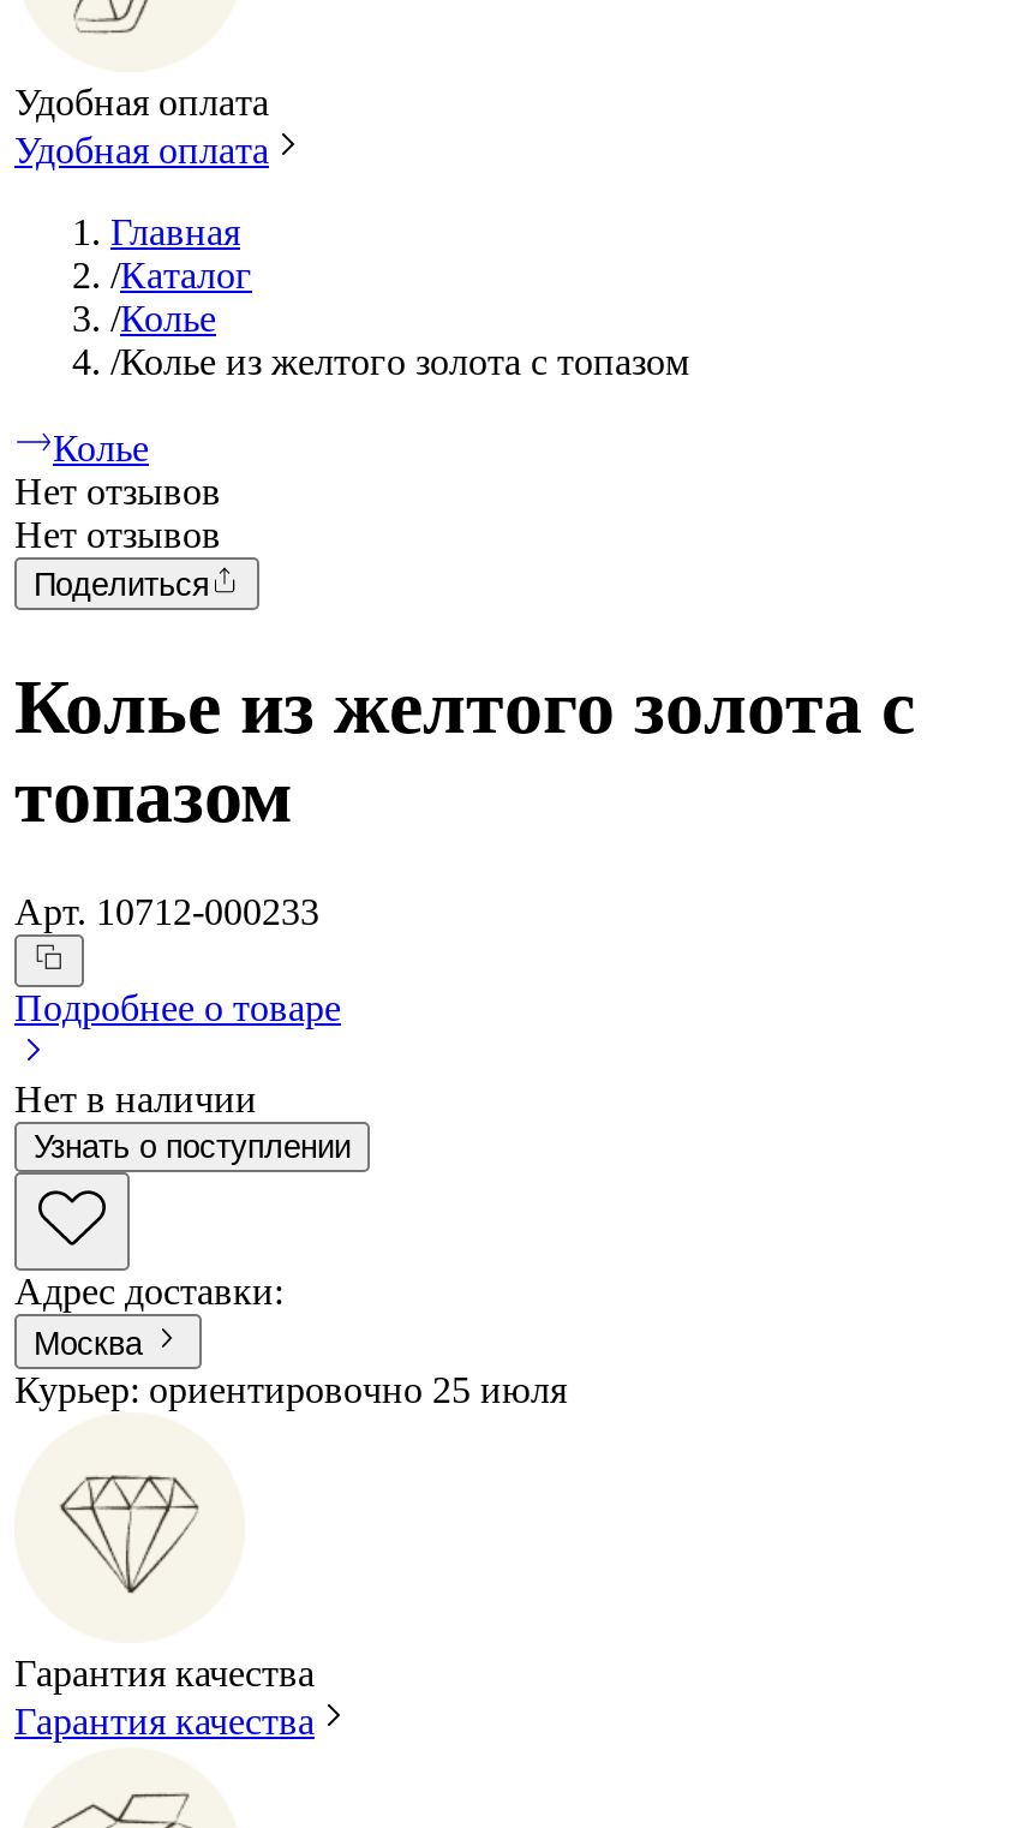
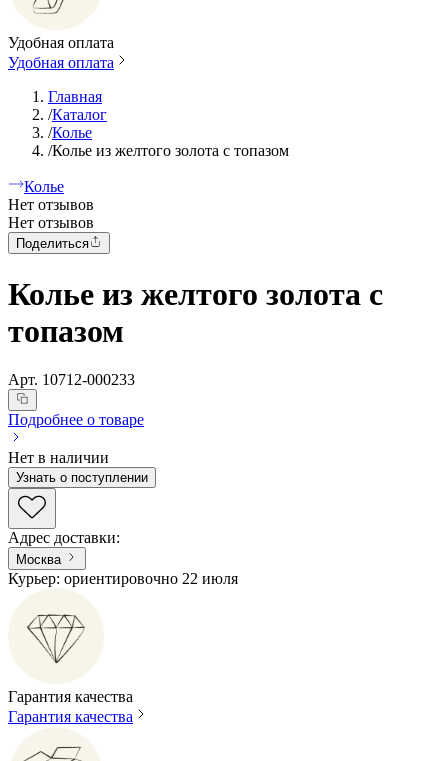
[14,1369,567,1410] Курьер: ориентировочно 25 июля -> [8,570,238,587] Курьер: ориентировочно 22 июля

